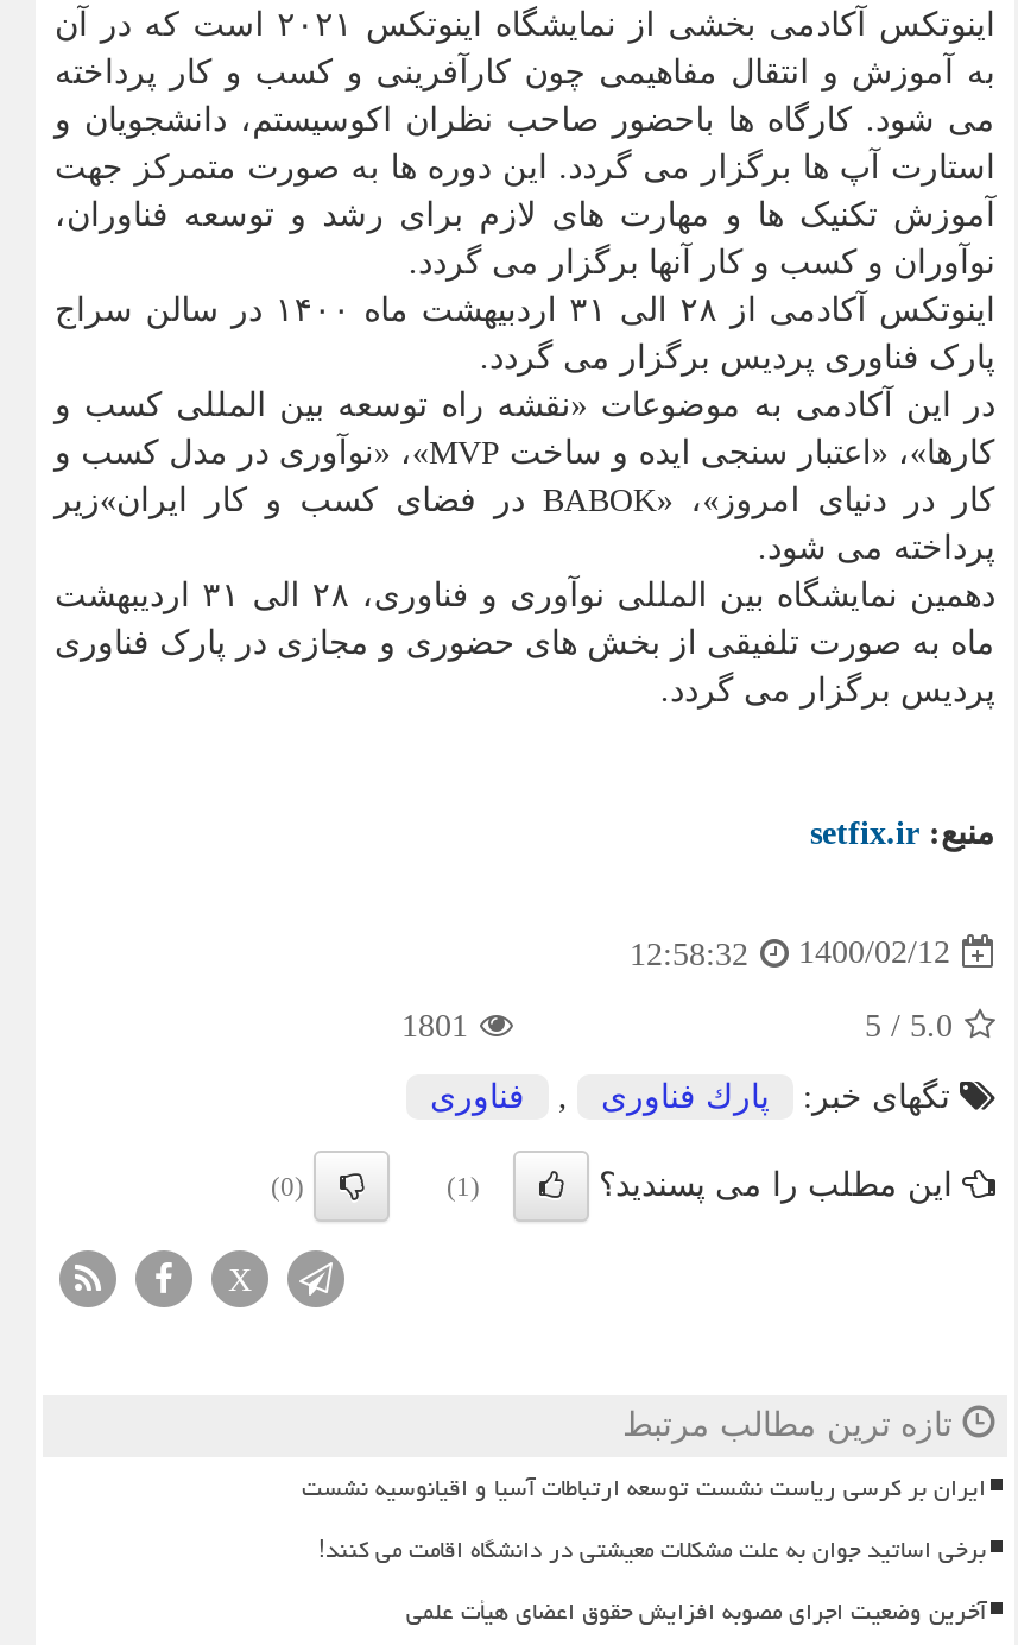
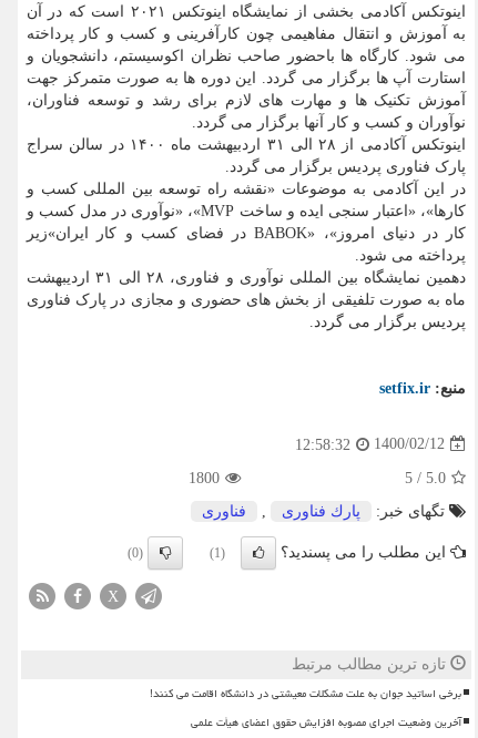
[401,1008,468,1044] 1801 -> [189,470,220,486] 1800
[302,1464,986,1512] ایران بر کرسی ریاست نشست توسعه ارتباطات آسیا و اقیانوسیه نشست -> none

